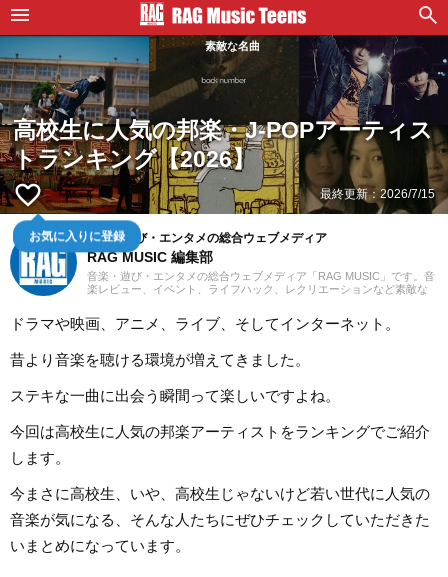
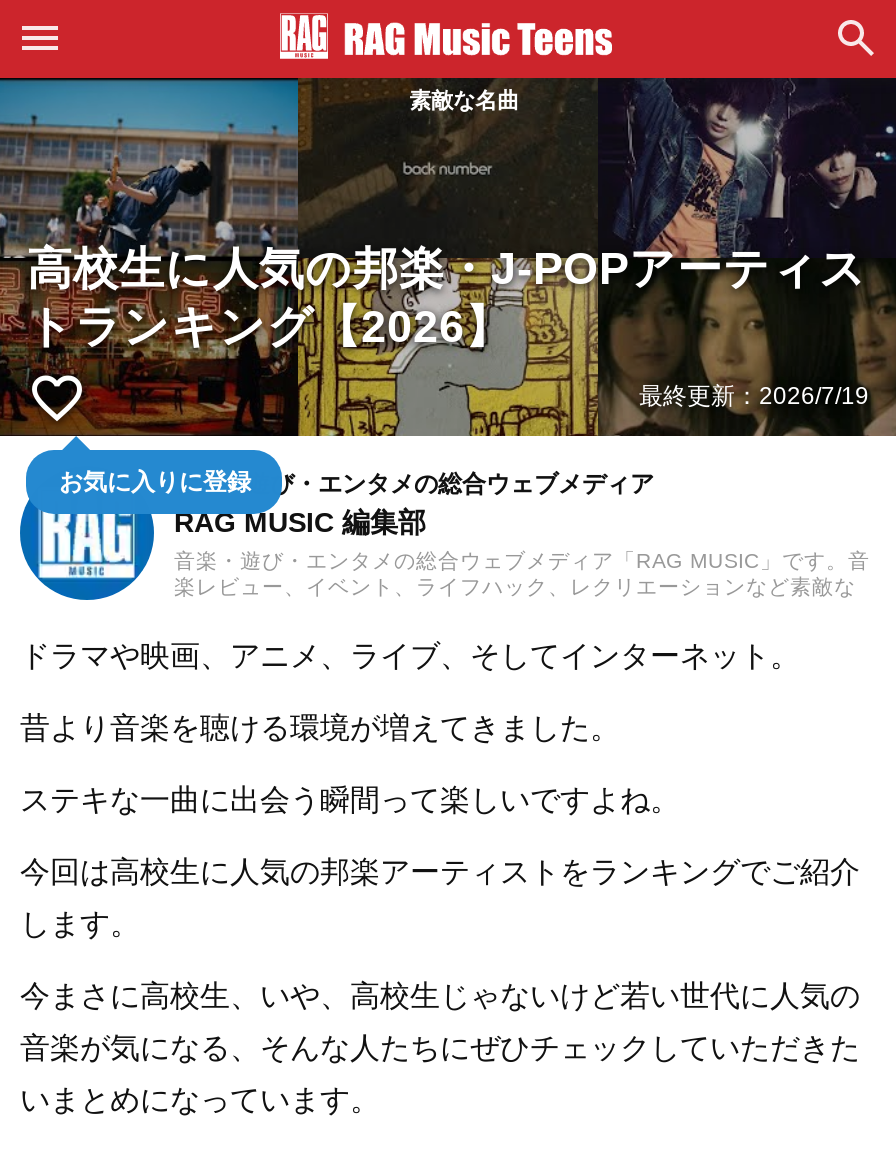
[319,187,434,201] 最終更新：2026/7/15 -> [639,382,869,410] 最終更新：2026/7/19

